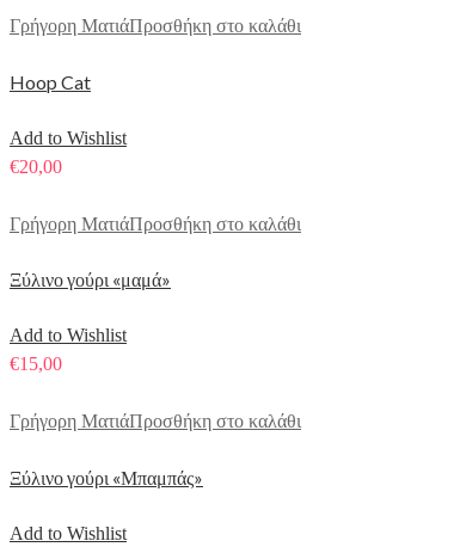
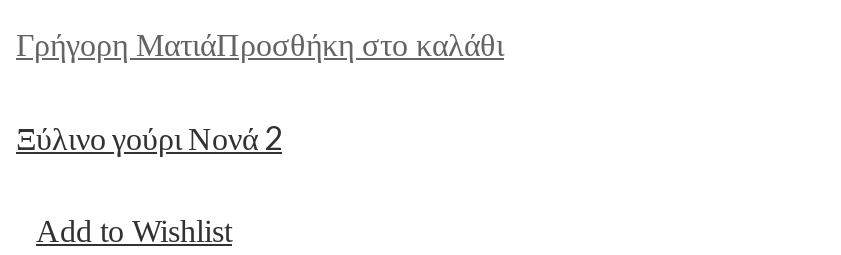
[10,70,301,488] Hoop Cat | Add to Wishlist | €20,00 | Γρήγορη ΜατιάΠροσθήκη στο καλάθι | Ξύλινο γούρι «μαμά» | Add to Wishlist | €15,00 | Γρήγορη ΜατιάΠροσθήκη στο καλάθι | Ξύλινο γούρι «Μπαμπάς» -> [16,119,282,157] Ξύλινο γούρι Νονά 2

